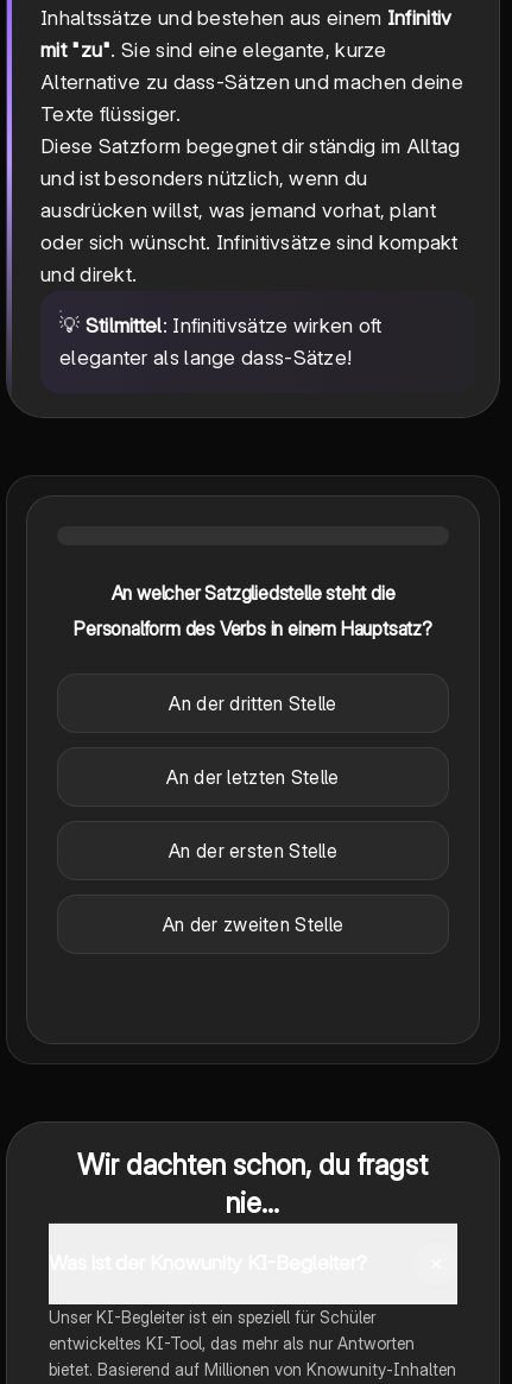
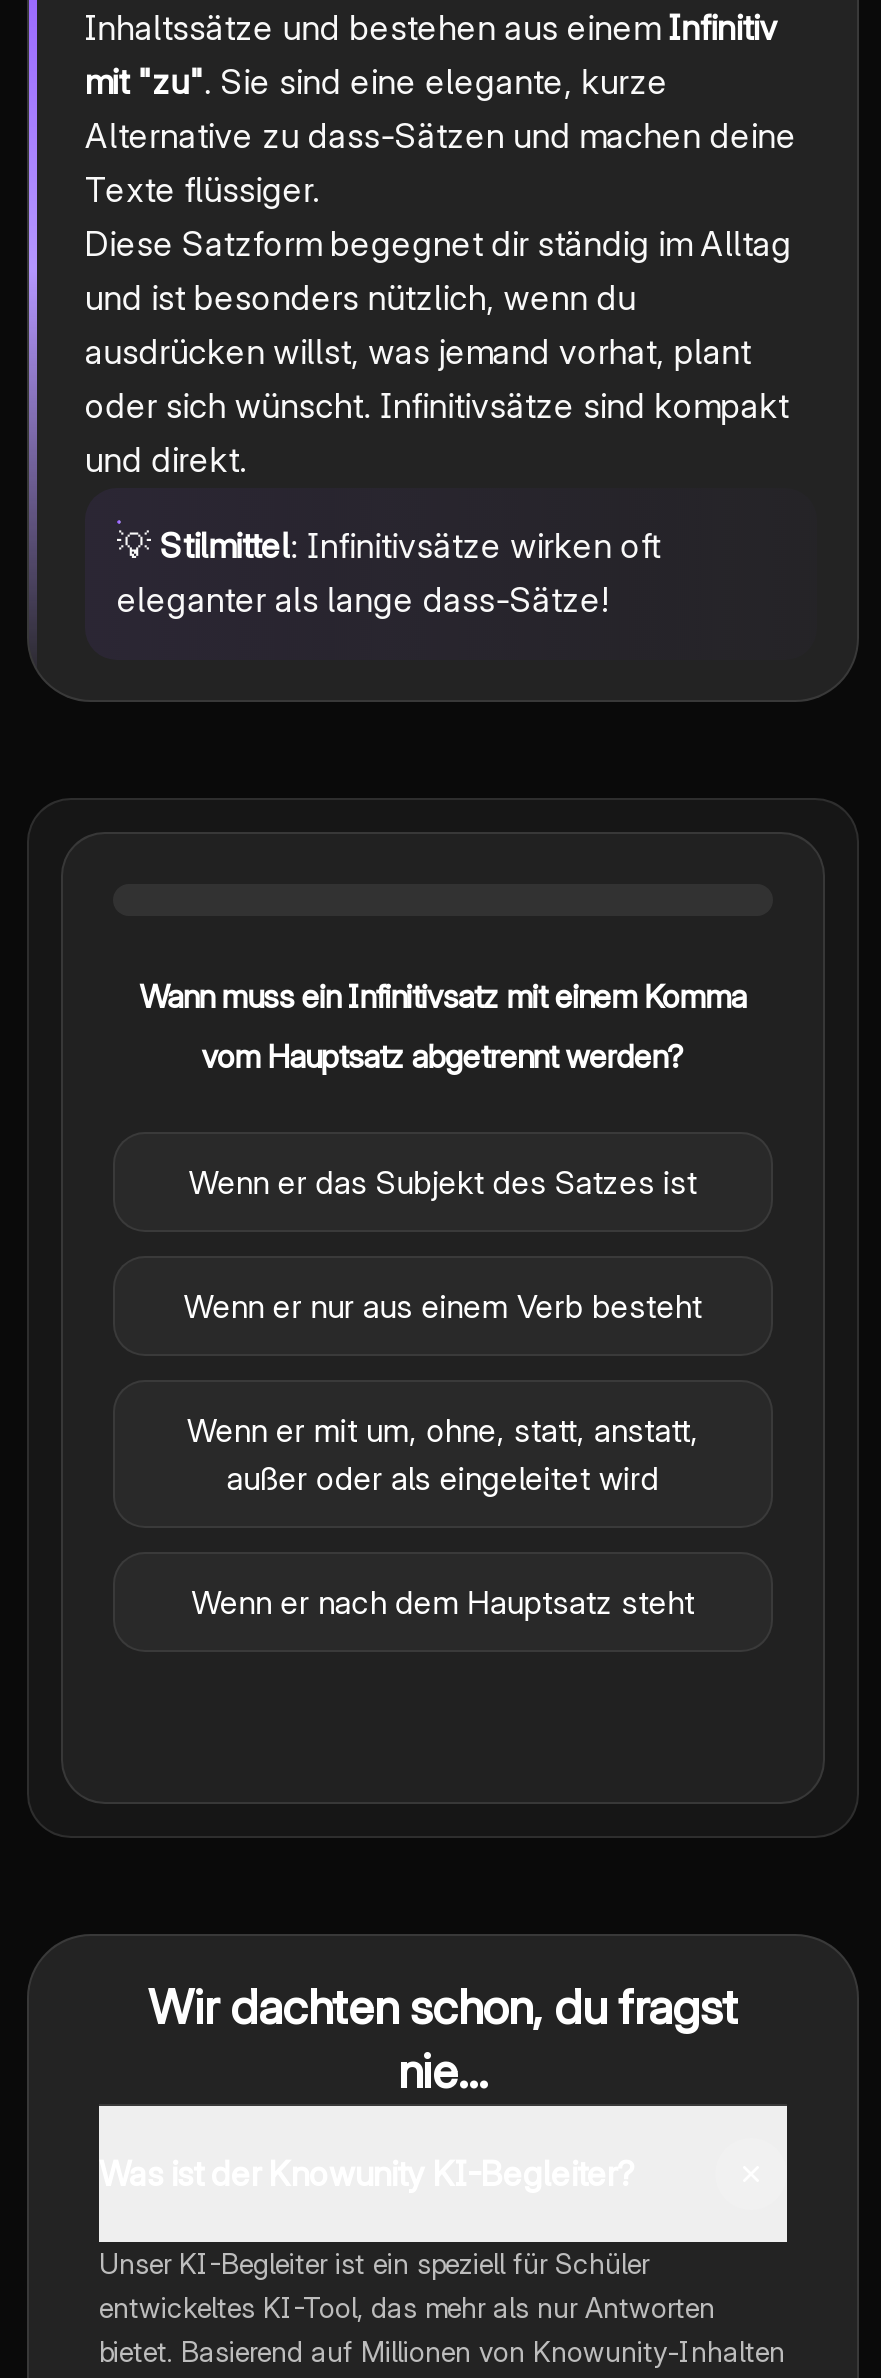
[111,580,395,604] An welcher Satzgliedstelle steht die -> [140,977,746,1017] Wann muss ein Infinitivsatz mit einem Komma
[74,616,432,640] Personalform des Verbs in einem Hauptsatz? -> [201,1037,685,1077] vom Hauptsatz abgetrennt werden?
[169,691,337,715] An der dritten Stelle -> [189,1163,697,1203] Wenn er das Subjekt des Satzes ist
[167,765,339,788] An der letzten Stelle -> [184,1287,702,1327] Wenn er nur aus einem Verb besteht
[169,838,337,862] An der ersten Stelle -> [187,1411,699,1499] Wenn er mit um, ohne, statt, anstatt, | außer oder als eingeleitet wird
[163,912,344,936] An der zweiten Stelle -> [191,1583,695,1623] Wenn er nach dem Hauptsatz steht

